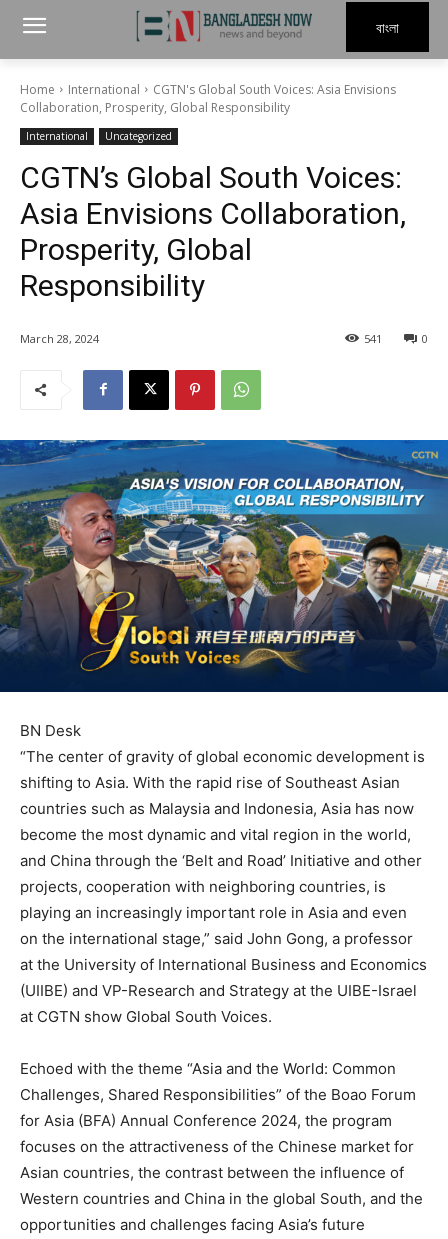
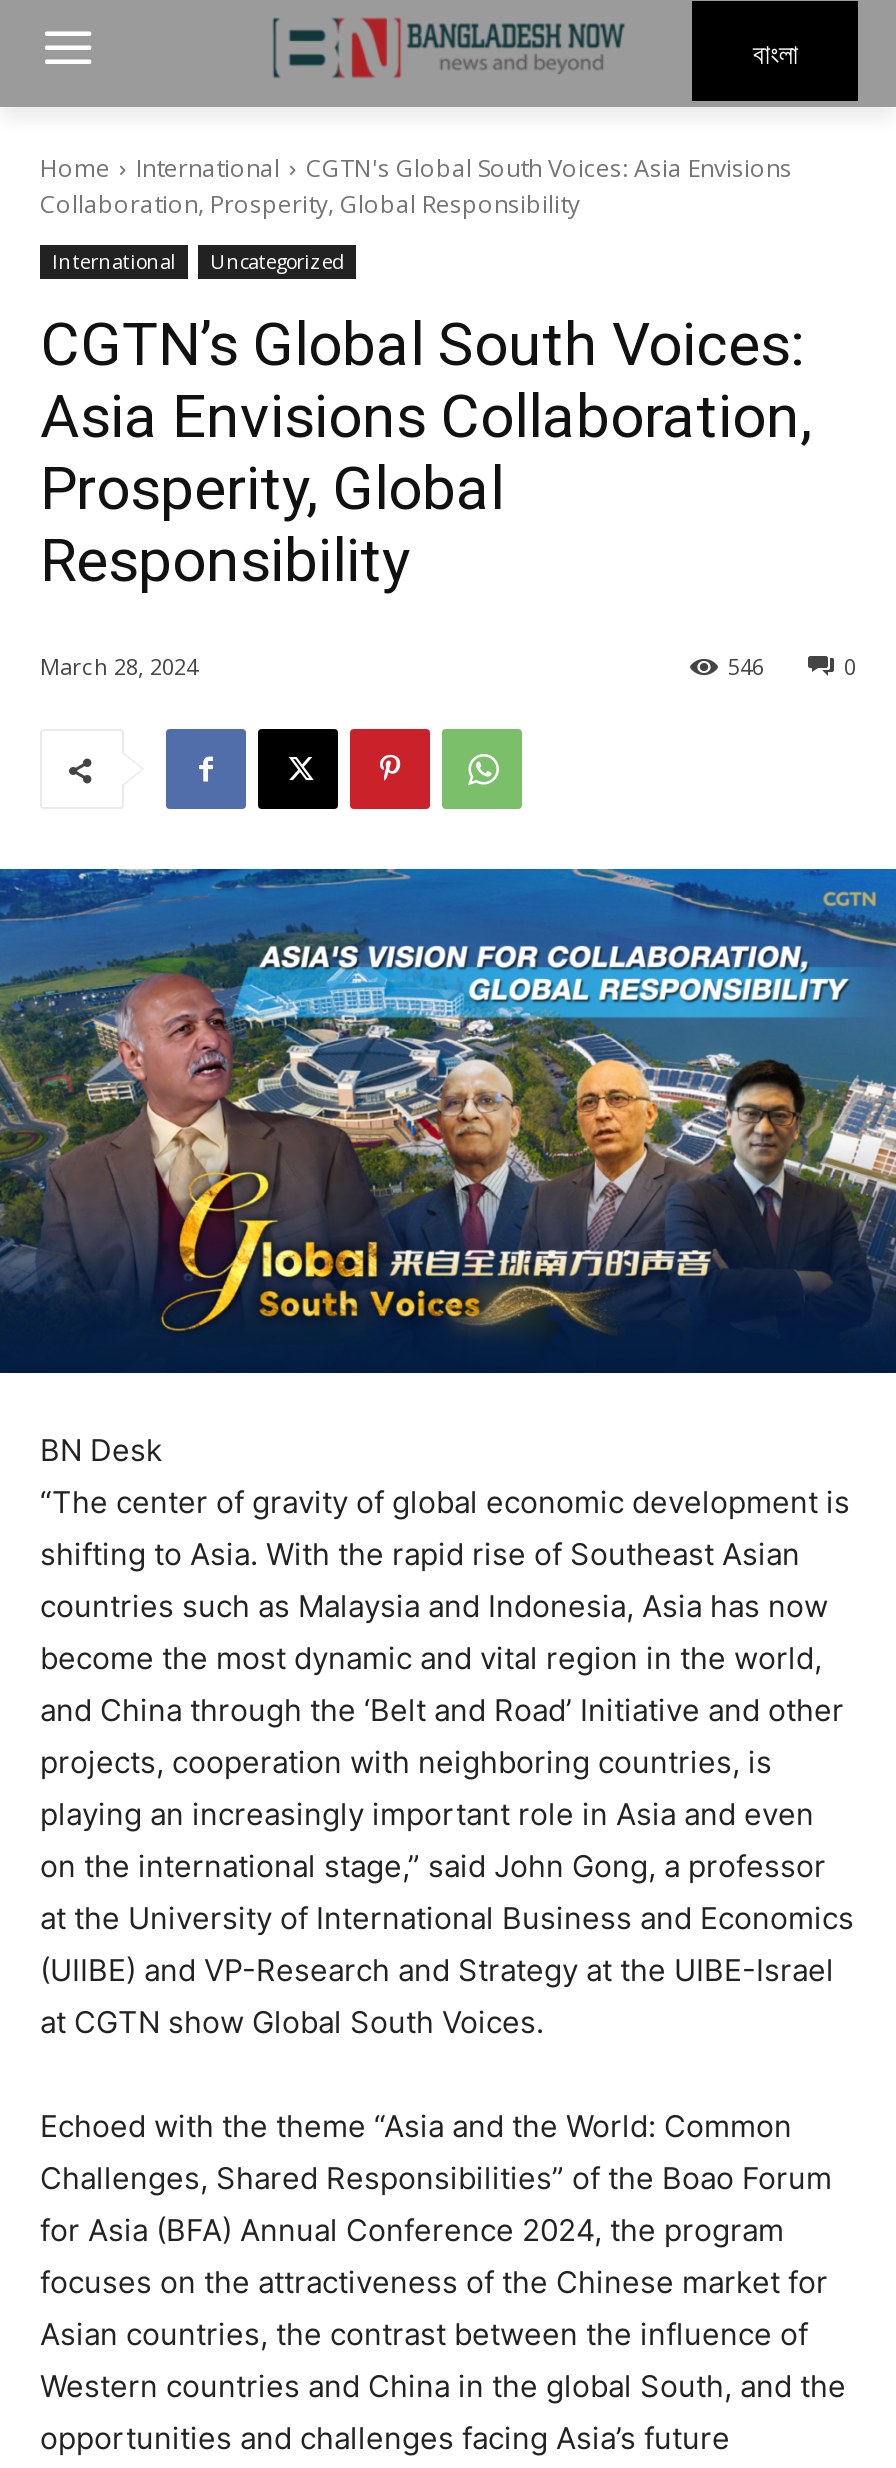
[364,331,382,346] 541 -> [728,651,764,681] 546

